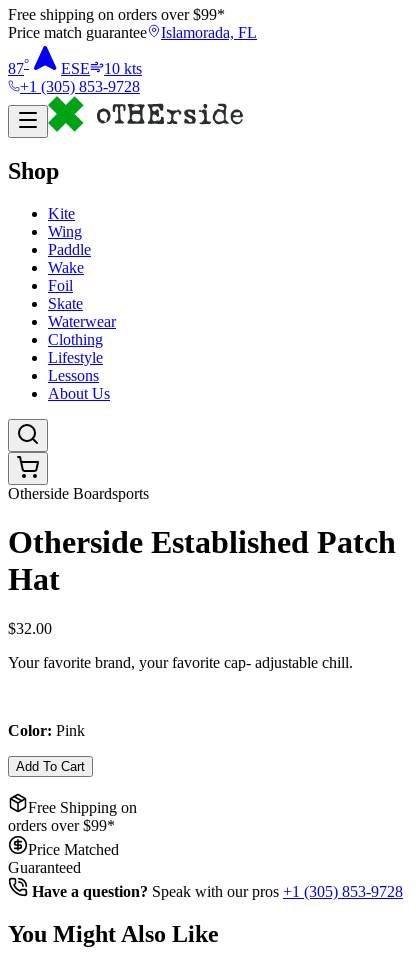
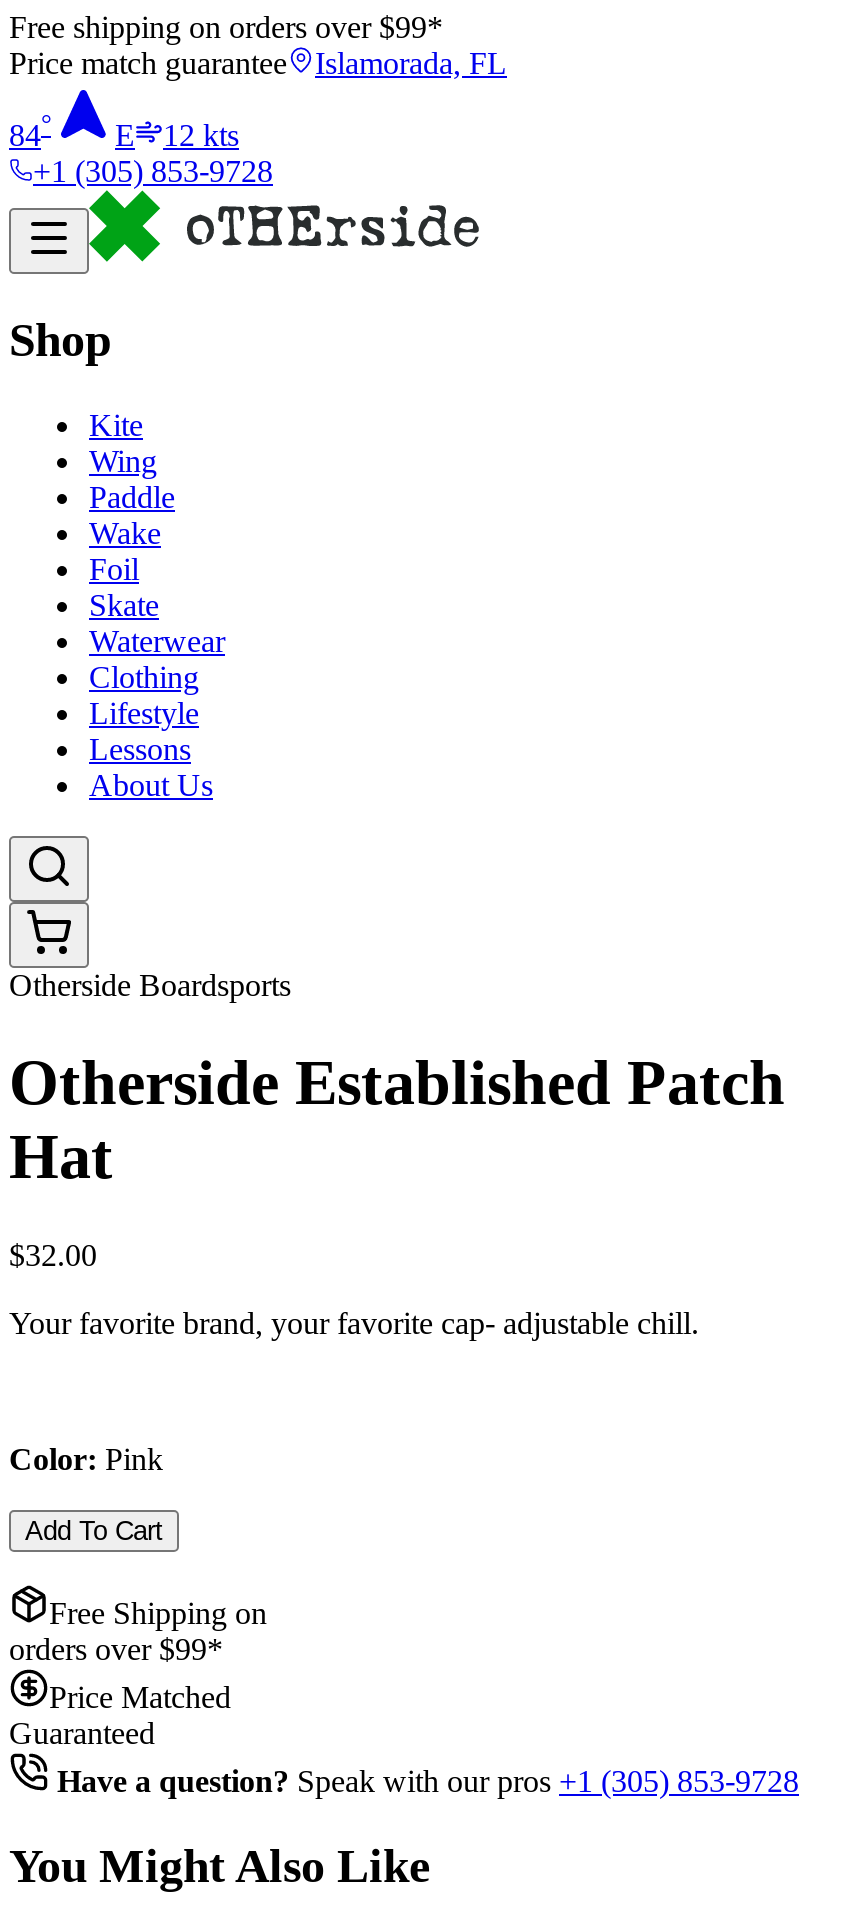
[8,56,142,77] 87° | ESE | 10 kts -> [9,109,239,152] 84° | E | 12 kts

